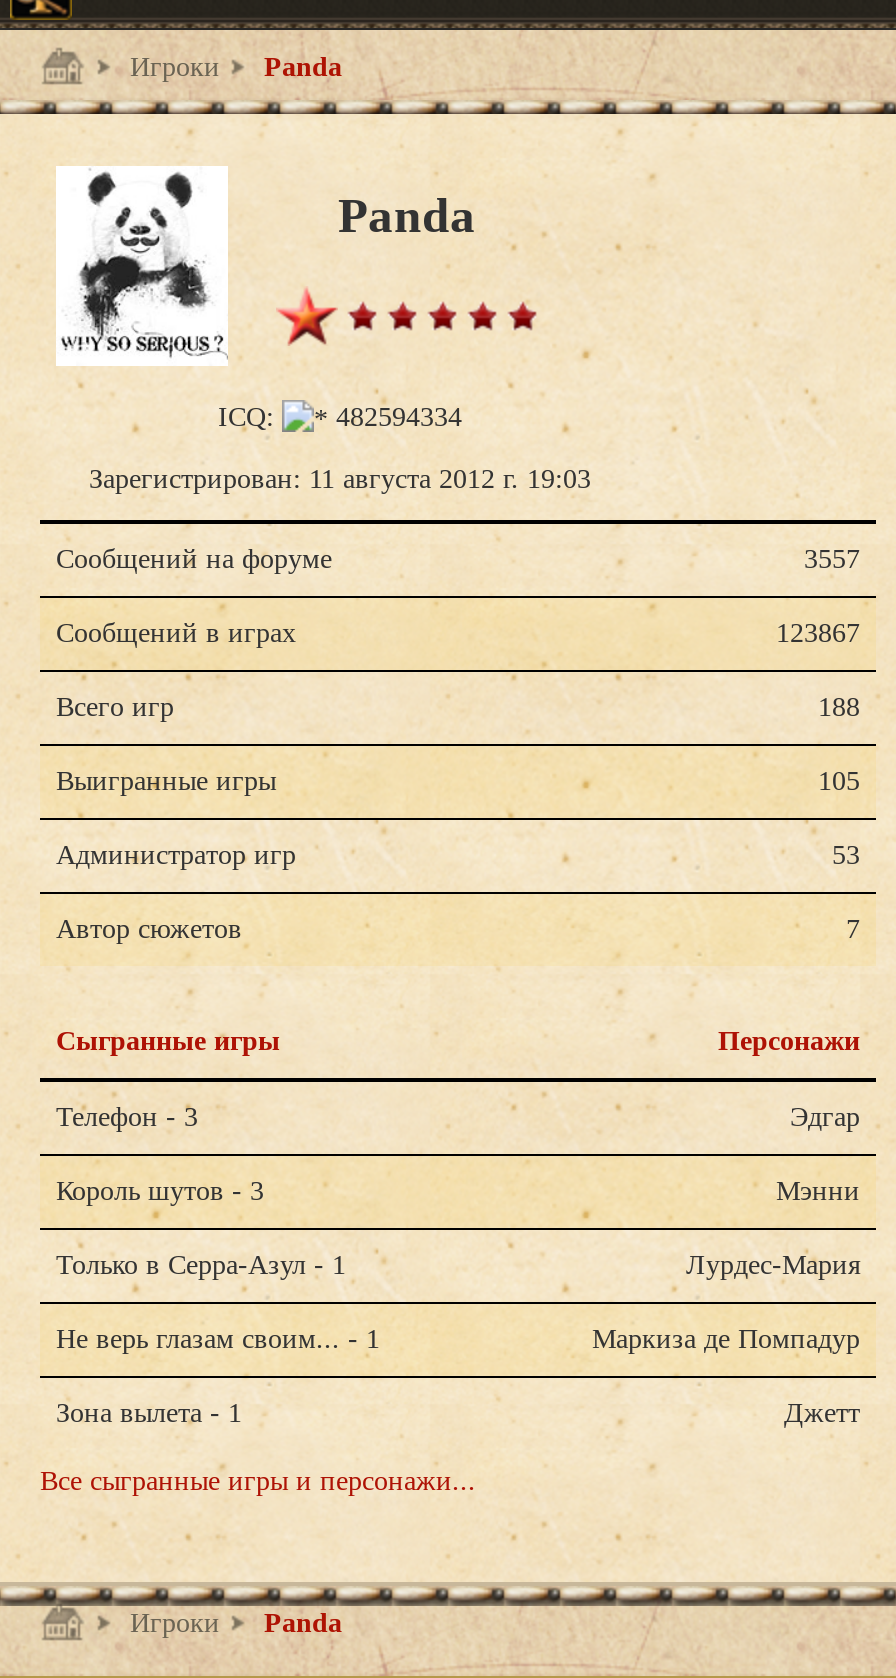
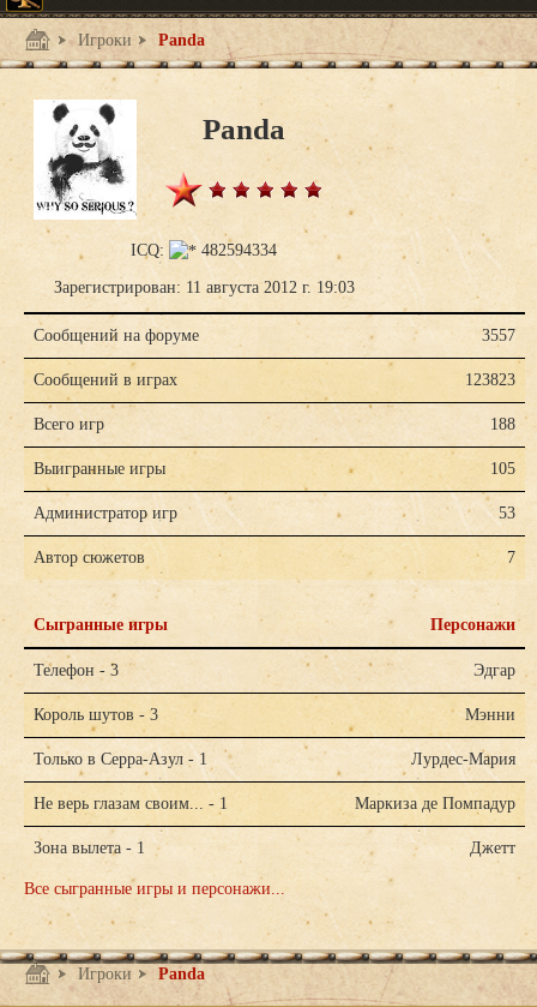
[776,618,860,648] 123867 -> [465,371,515,389] 123823

